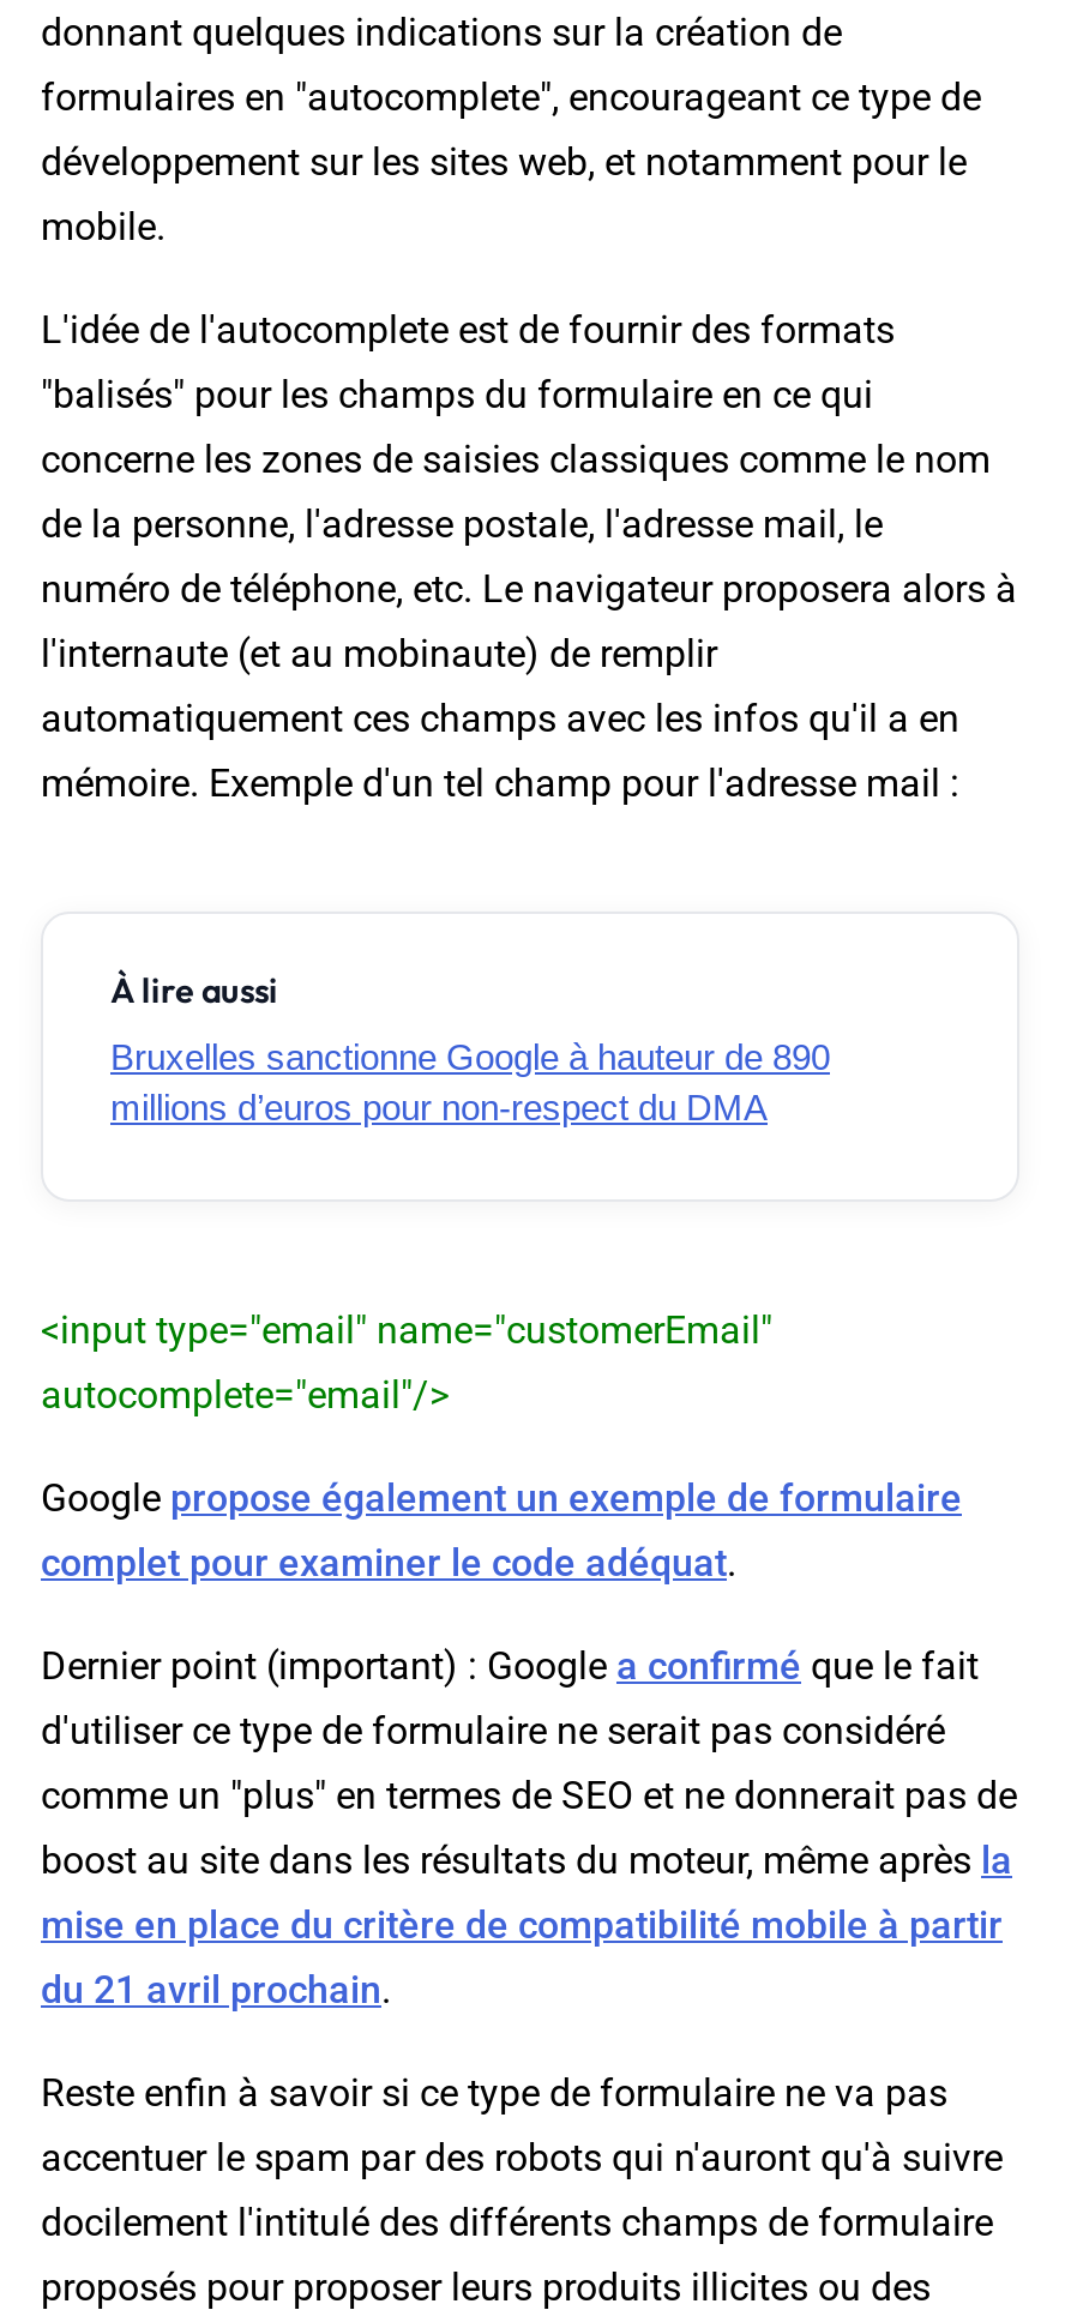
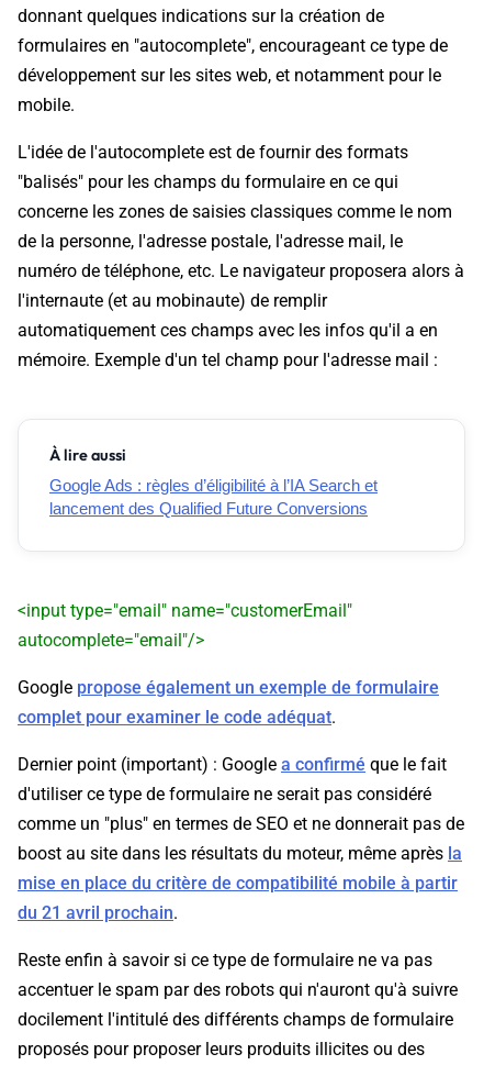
[110,1037,830,1128] Bruxelles sanctionne Google à hauteur de 890 | millions d’euros pour non-respect du DMA -> [49,476,378,518] Google Ads : règles d’éligibilité à l’IA Search et | lancement des Qualified Future Conversions

